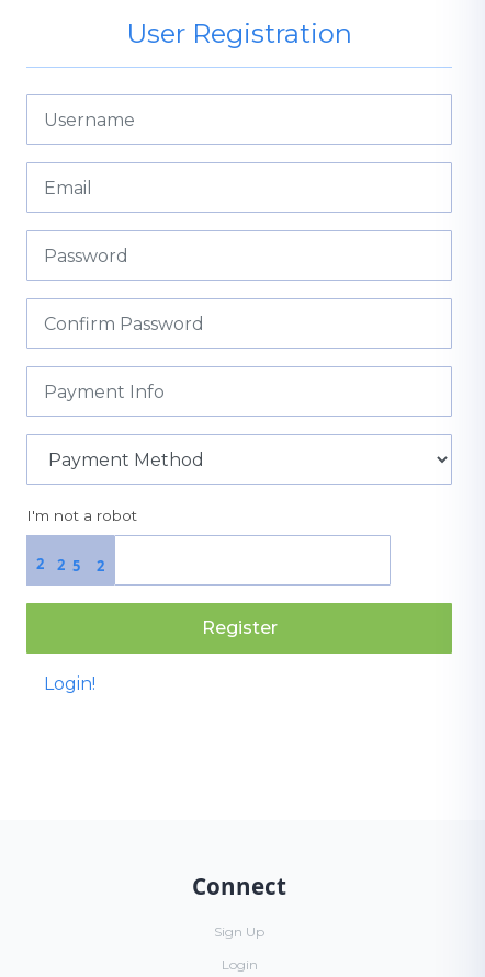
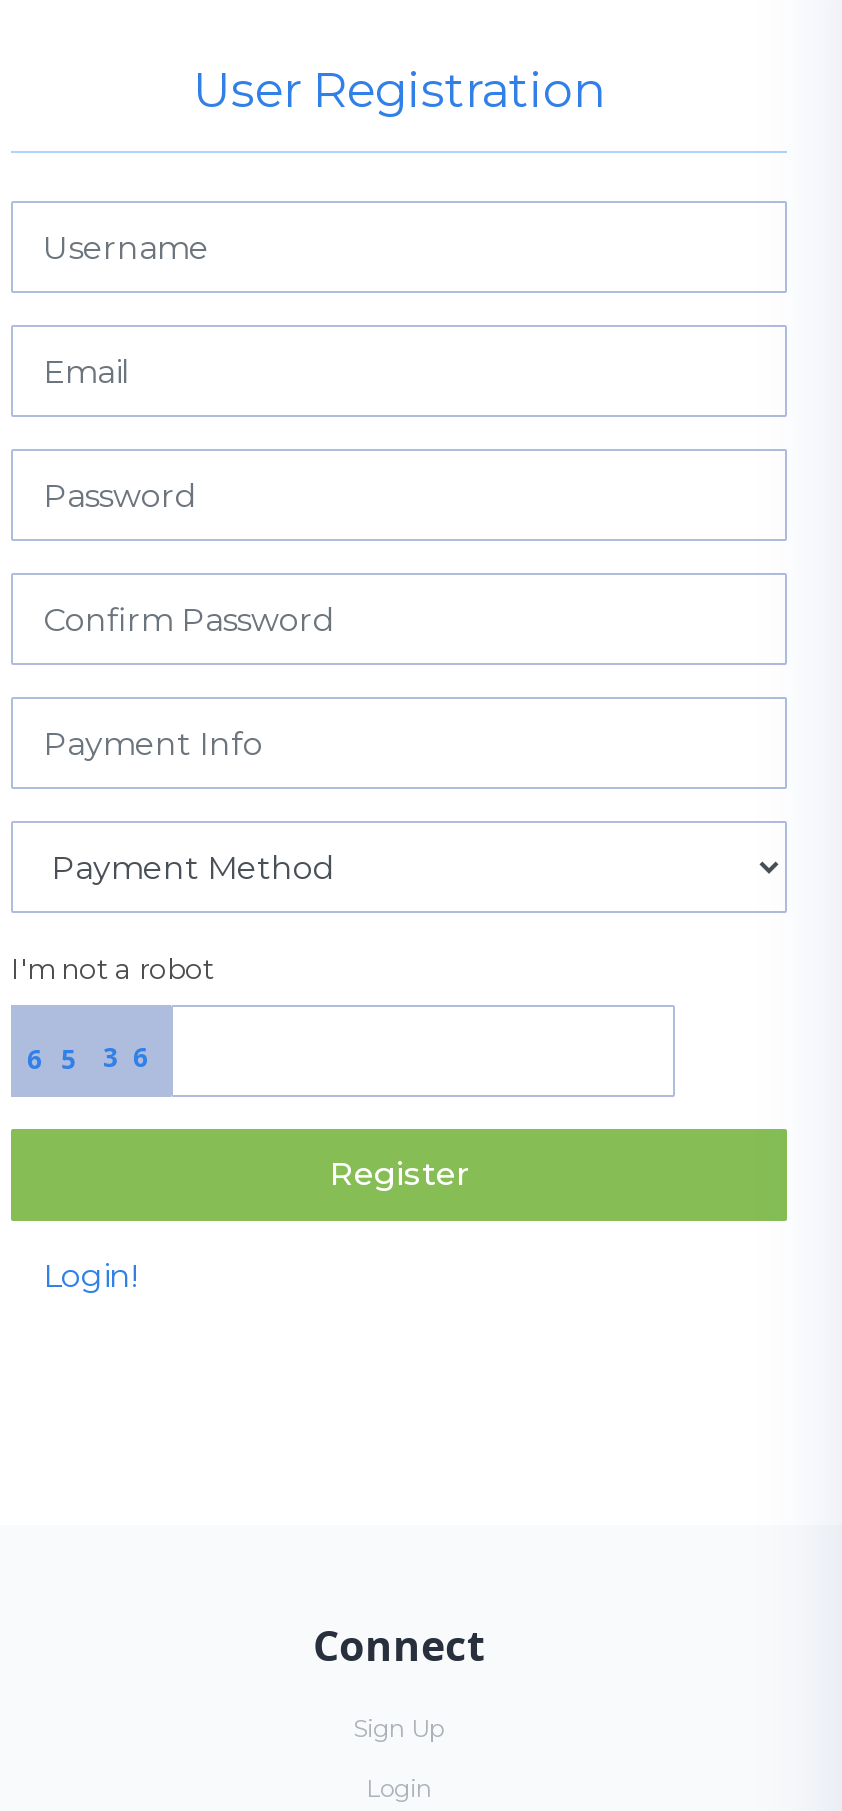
none -> [27,1039,147,1077] 3 6 | 6
[36,554,104,576] 2 | 2 | 2 -> none

